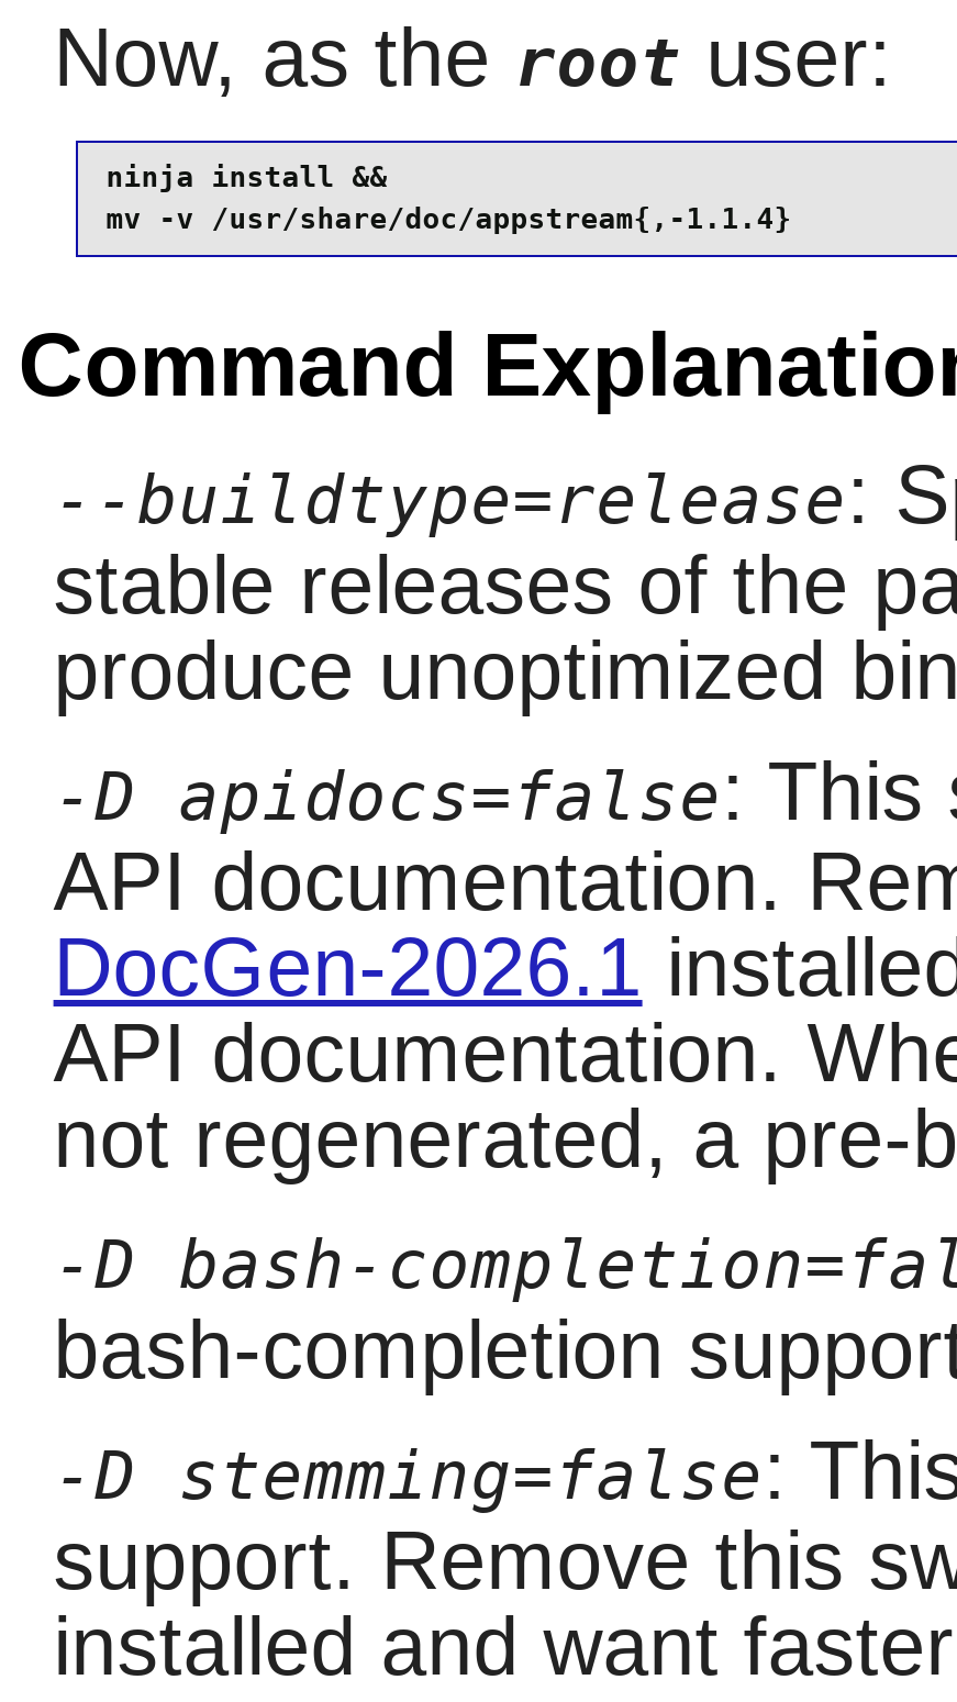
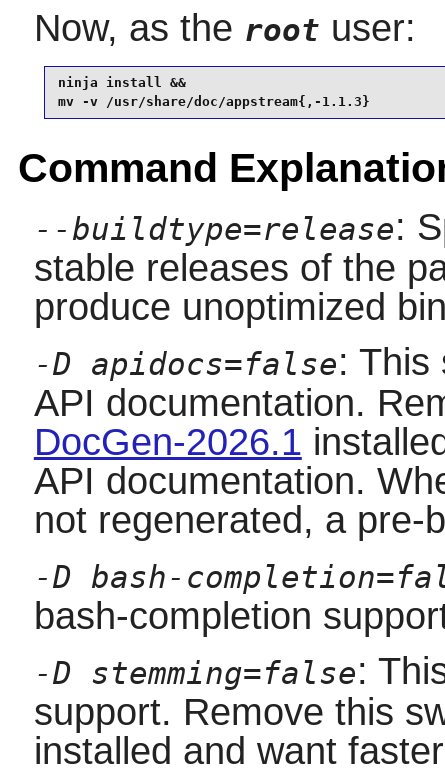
[106,203,792,236] mv -v /usr/share/doc/appstream{,-1.1.4} -> [58,94,370,109] mv -v /usr/share/doc/appstream{,-1.1.3}

